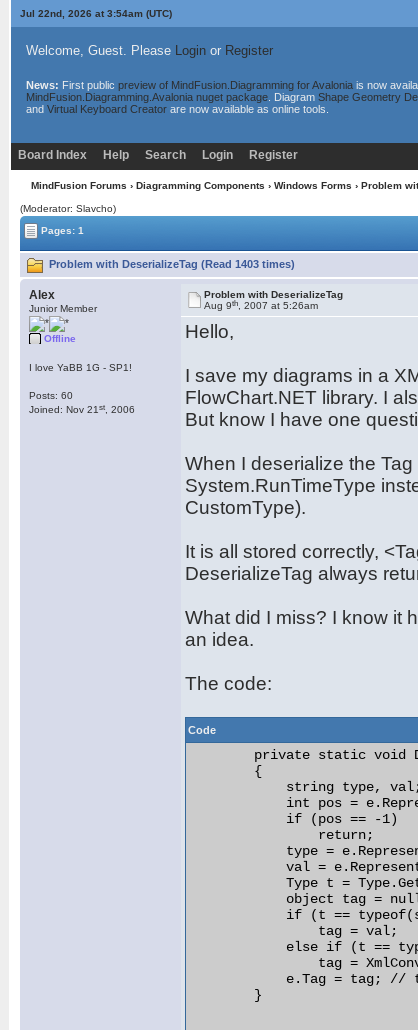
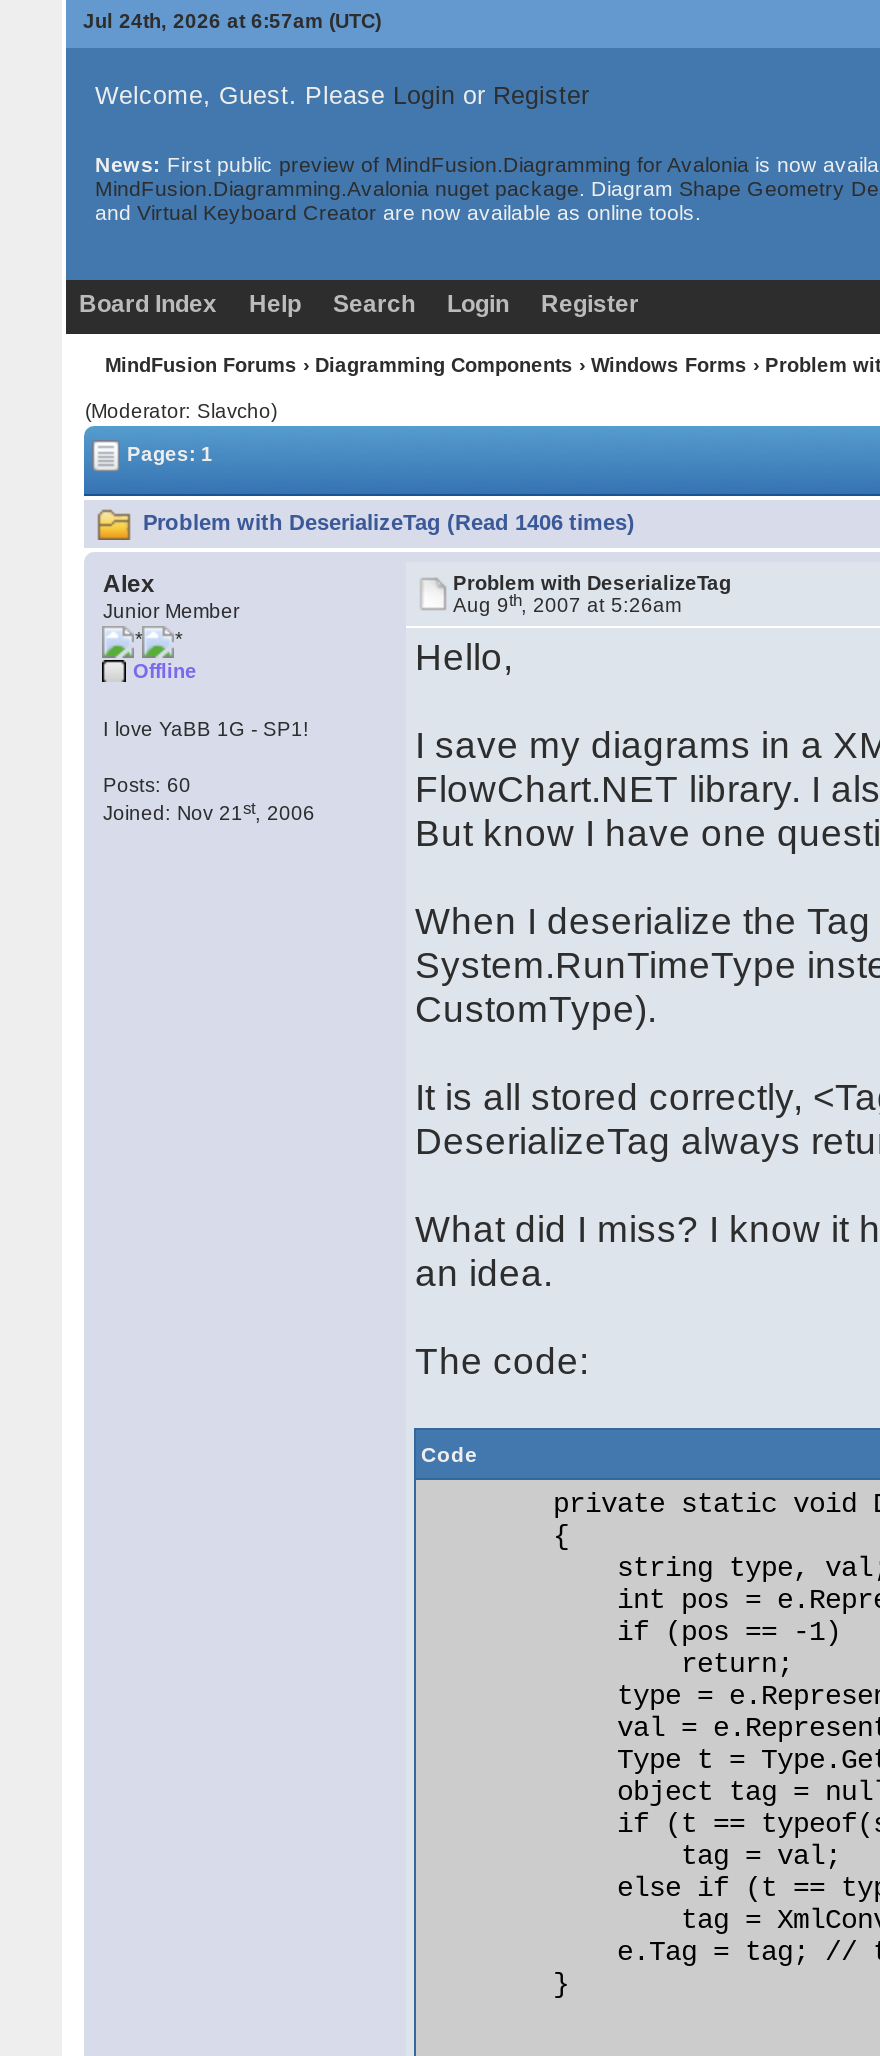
[19,8,171,19] Jul 22nd, 2026 at 3:54am (UTC) -> [83,10,381,32] Jul 24th, 2026 at 6:57am (UTC)
[46,258,295,270] Problem with DeserializeTag (Read 1403 times) -> [137,510,635,534] Problem with DeserializeTag (Read 1406 times)

